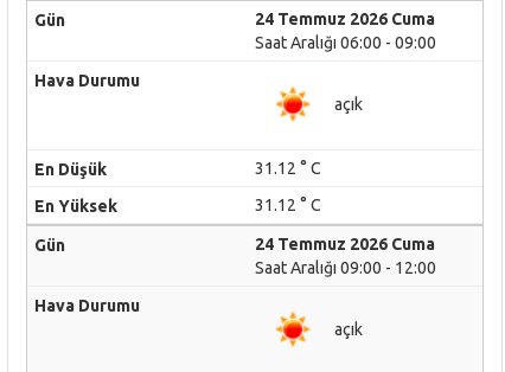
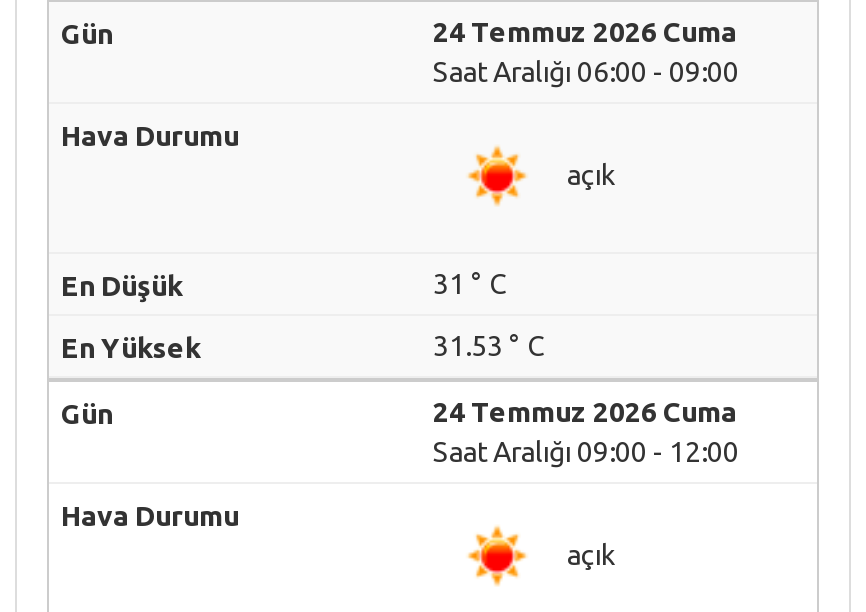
[255,159,321,178] 31.12 ° C -> [433,268,507,300] 31 ° C
[255,195,321,214] 31.12 ° C -> [433,330,545,362] 31.53 ° C

